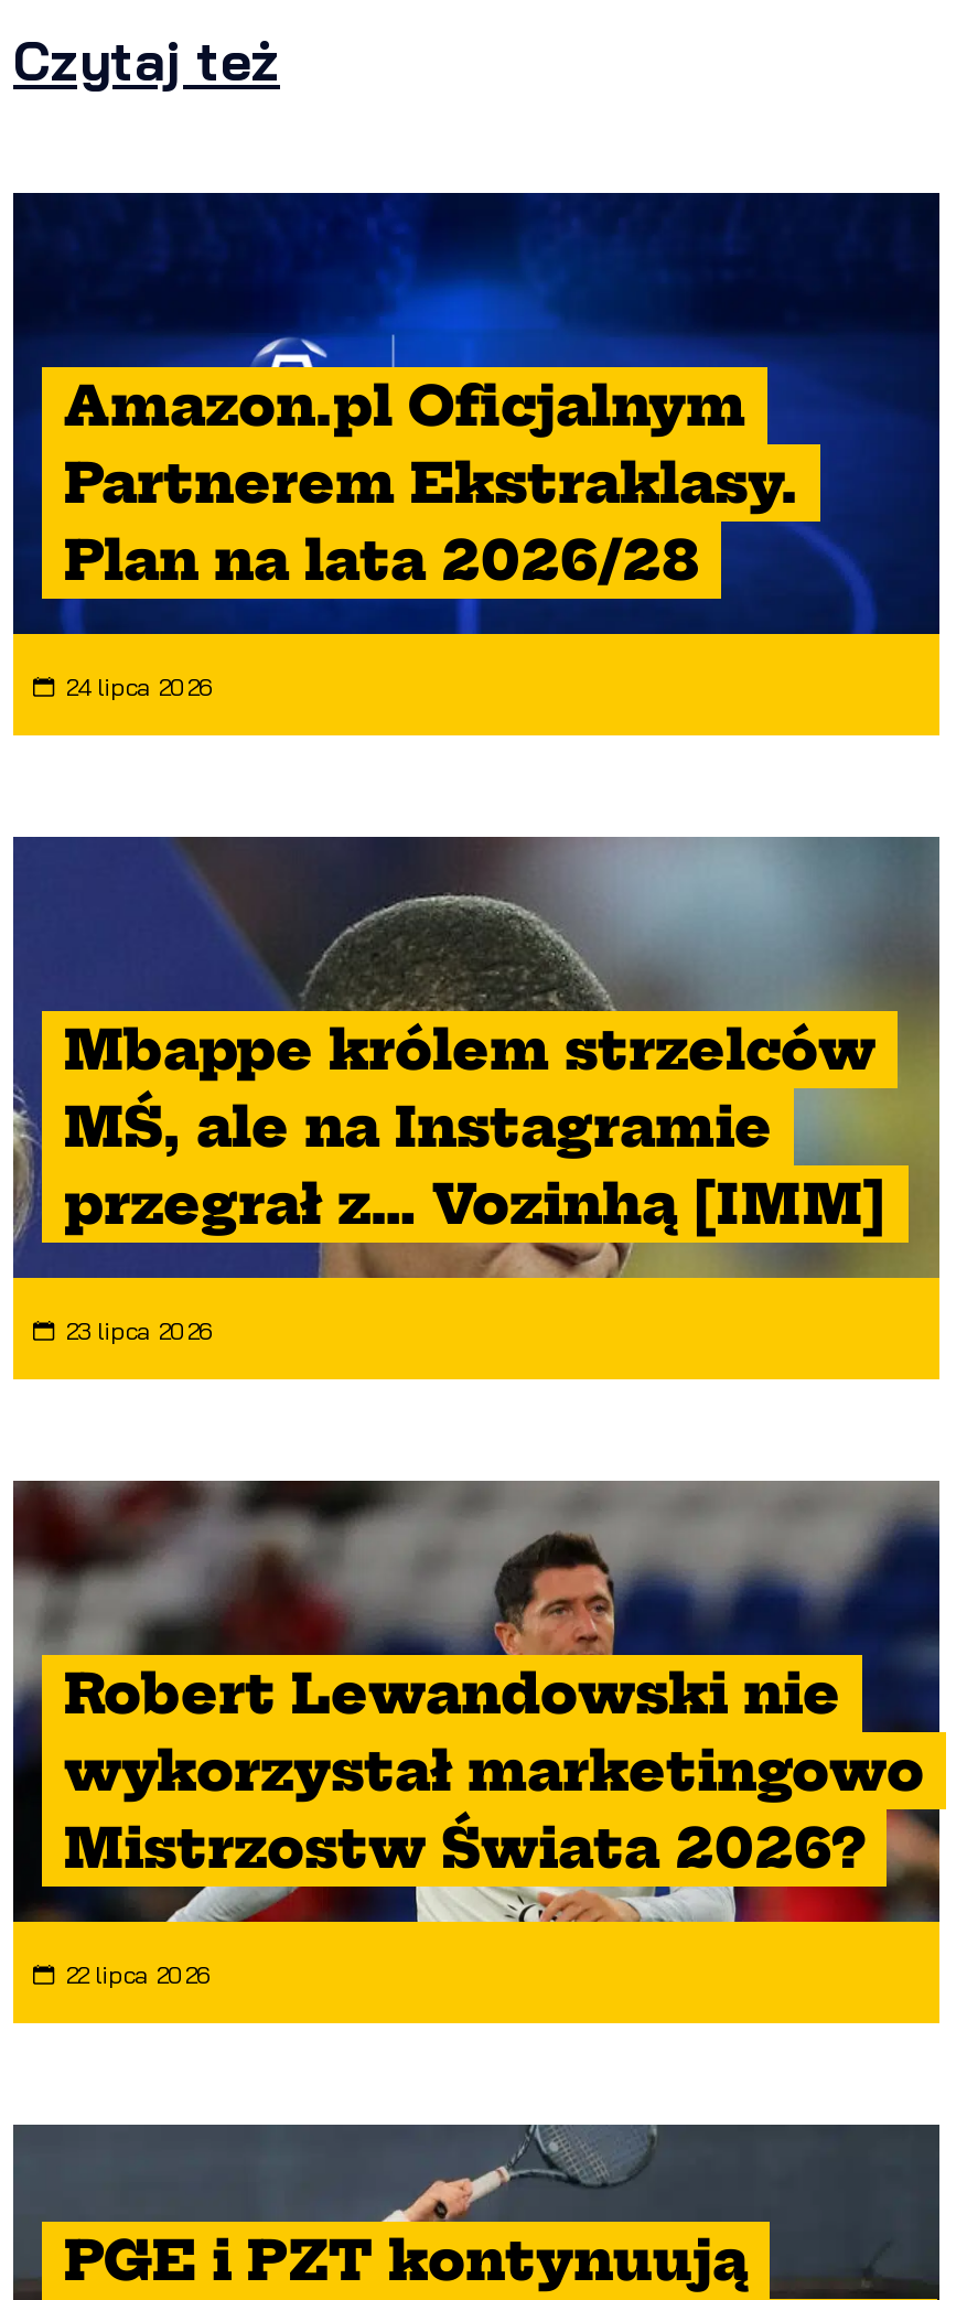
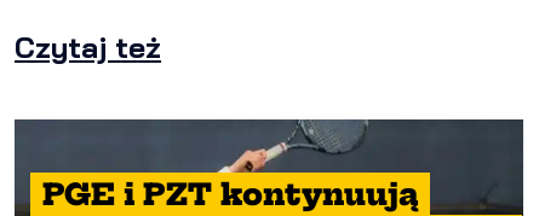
[11,192,942,739] [image] | Amazon.pl Oficjalnym | Partnerem Ekstraklasy. | Plan na lata 2026/28 | 24 lipca 2026 -> none
[11,834,942,1383] [image] | Mbappe królem strzelców | MŚ, ale na Instagramie | przegrał z… Vozinhą [IMM] | 23 lipca 2026 -> none
[13,1477,939,1989] [image] | Robert Lewandowski nie | wykorzystał marketingowo | Mistrzostw Świata 2026? | 22 lipca 2026 -> none
[11,1762,942,2027] [image] -> none

